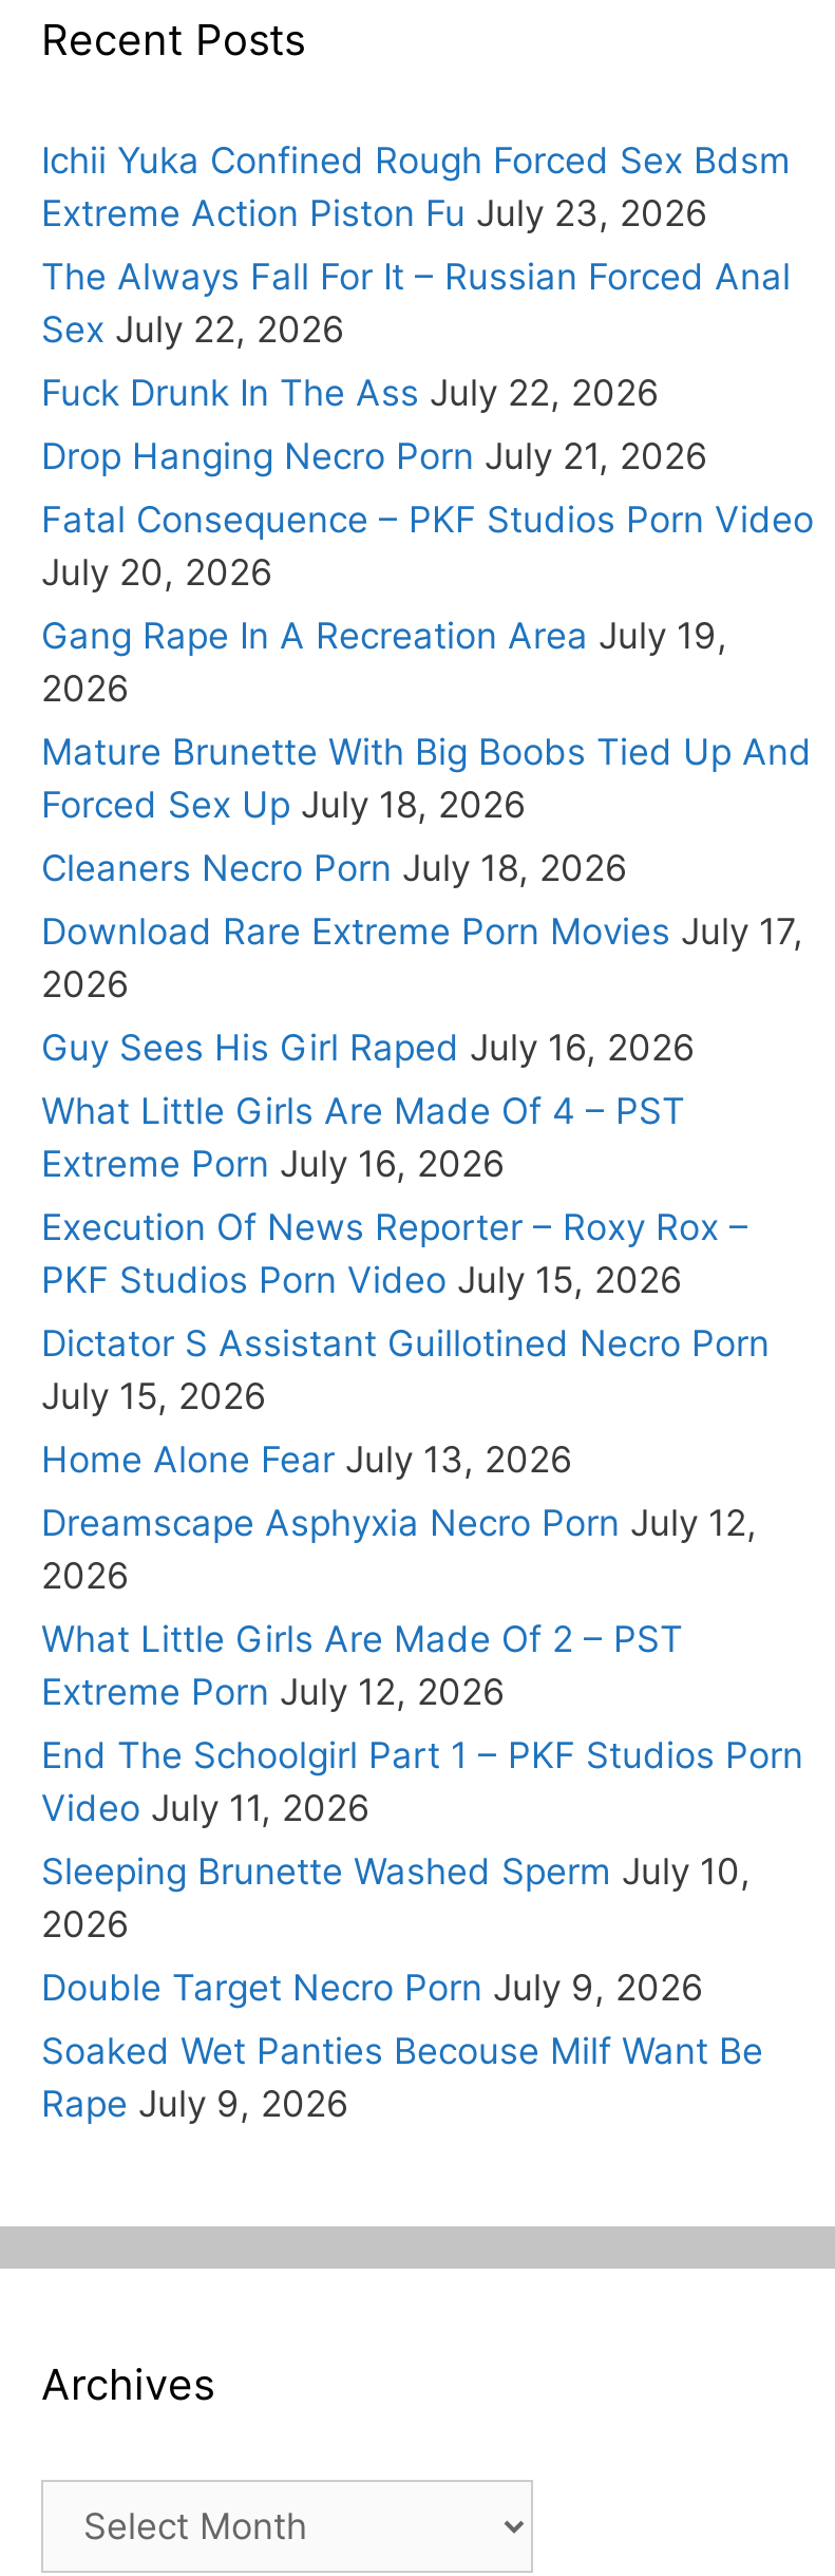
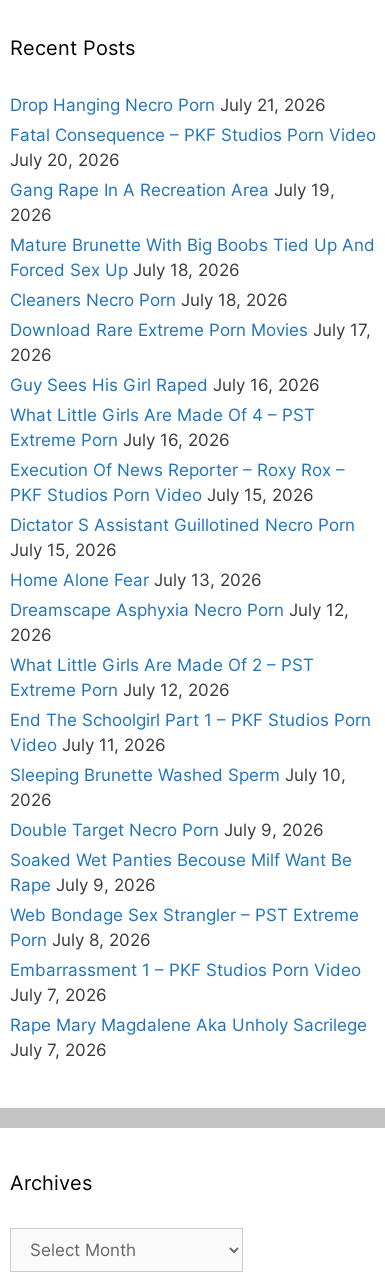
[41,140,791,414] Ichii Yuka Confined Rough Forced Sex Bdsm | Extreme Action Piston Fu July 23, 2026 | The Always Fall For It – Russian Forced Anal | Sex July 22, 2026 | Fuck Drunk In The Ass July 22, 2026 -> none
moved [41,435,814,2125] -> [10,95,376,895]: Drop Hanging Necro Porn July 21, 2026 | Fatal Consequence – PKF Studios Porn Video | July 20, 2026 | ... | Soaked Wet Panties Becouse Milf Want Be | Rape July 9, 2026
none -> [10,905,367,1060] Web Bondage Sex Strangler – PST Extreme | Porn July 8, 2026 | Embarrassment 1 – PKF Studios Porn Video | July 7, 2026 | Rape Mary Magdalene Aka Unholy Sacrilege | July 7, 2026

